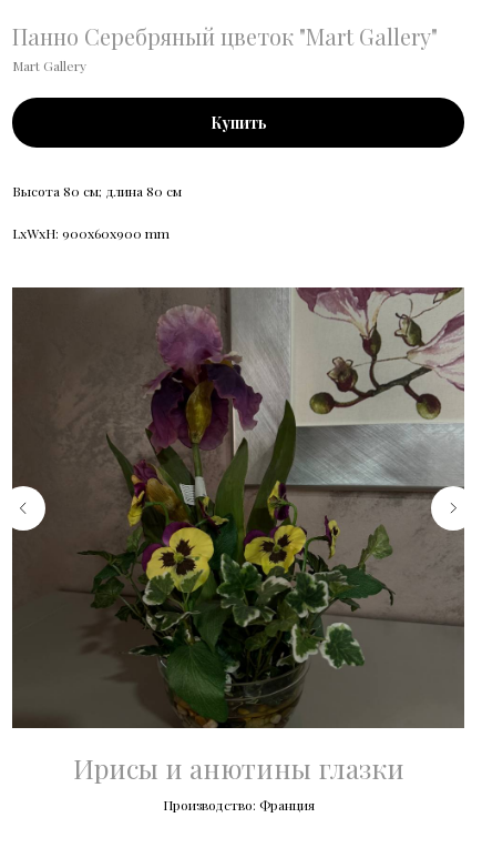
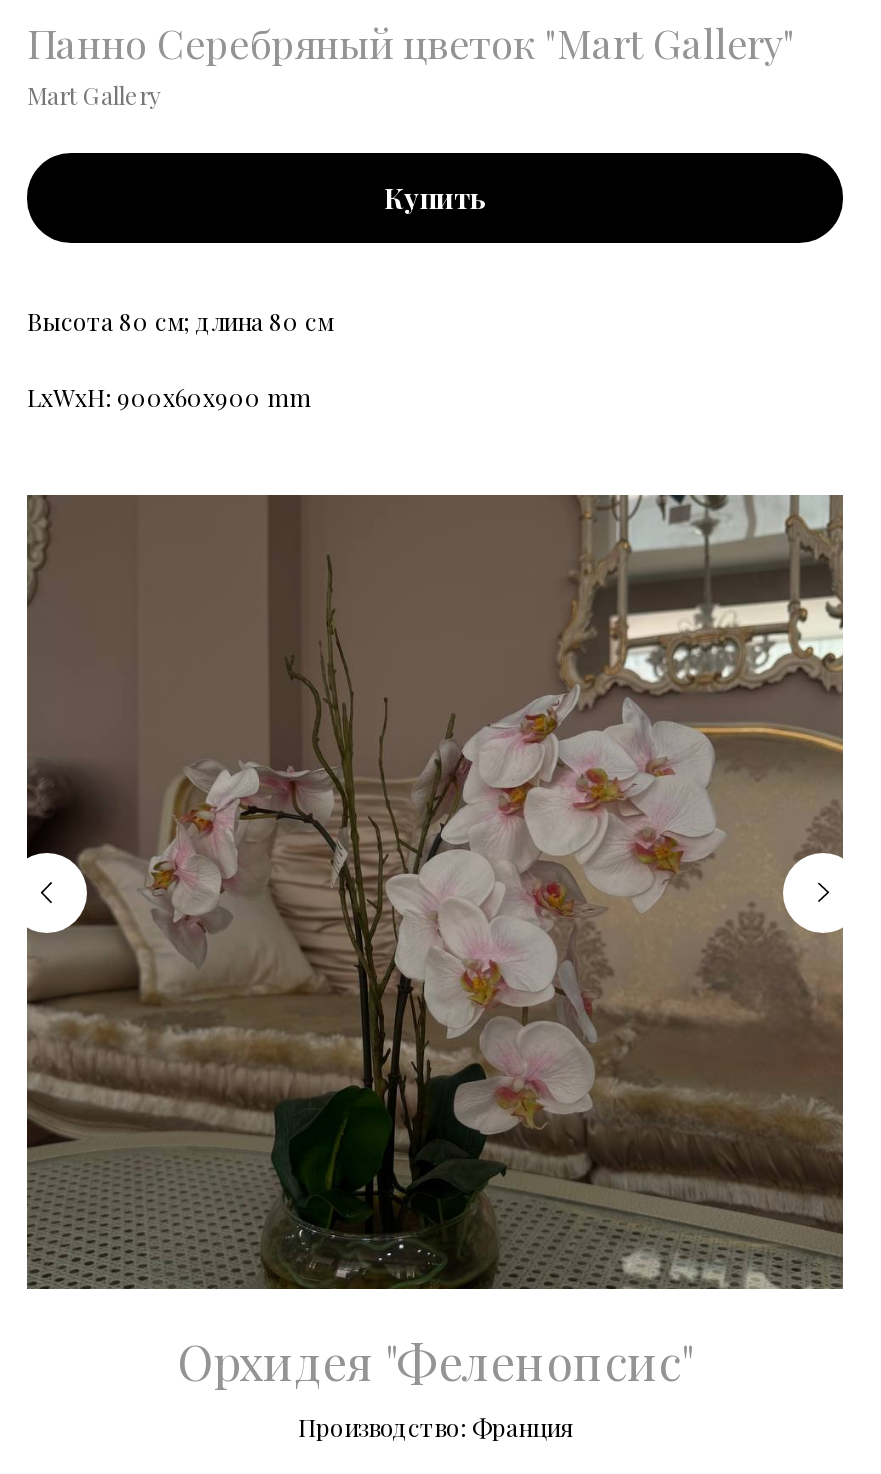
[12,287,464,786] [image] | Ирисы и анютины глазки -> [27,495,843,1392] [image] | Орхидея "Феленопсис"

